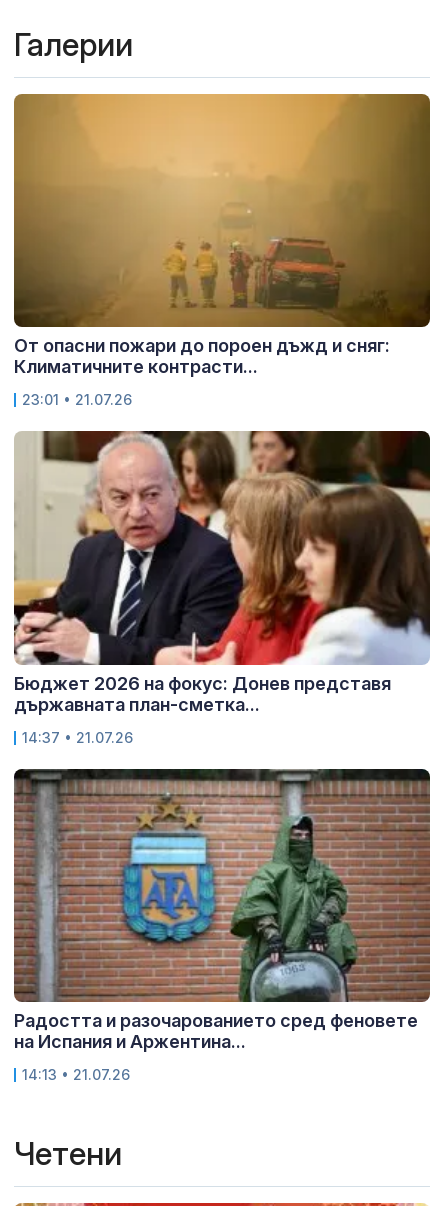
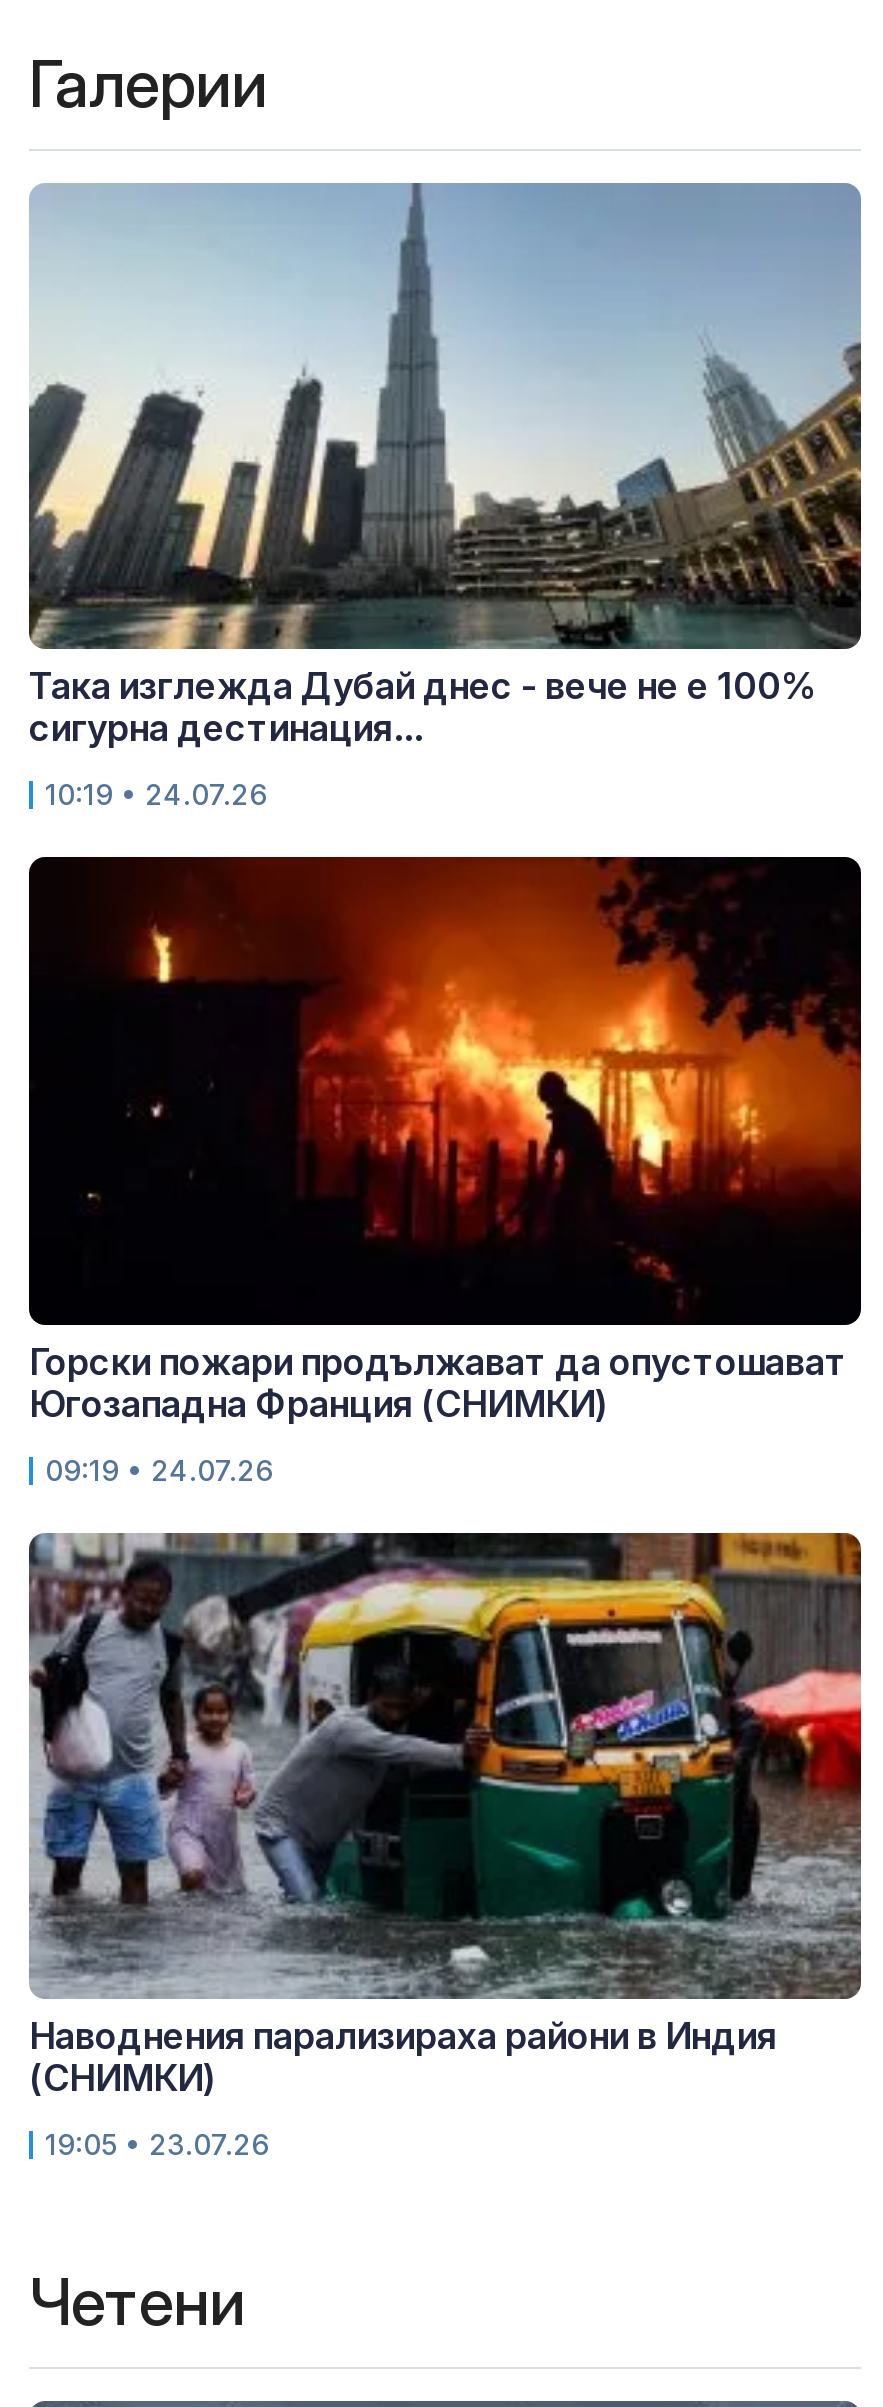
[13,93,431,377] [image] | От опасни пожари до пороен дъжд и сняг: | Климатичните контрасти... -> [29,181,863,750] [image] | Така изглежда Дубай днес - вече не е 100% | сигурна дестинация...
[22,391,132,408] 23:01 • 21.07.26 -> [45,778,267,812] 10:19 • 24.07.26
[13,430,431,715] [image] | Бюджет 2026 на фокус: Донев представя | държавната план-сметка... -> [27,855,863,1424] [image] | Горски пожари продължават да опустошават | Югозападна Франция (СНИМКИ)
[22,729,133,746] 14:37 • 21.07.26 -> [45,1452,273,1486] 09:19 • 24.07.26
[13,768,431,1052] [image] | Радостта и разочарованието сред феновете | на Испания и Аржентина... -> [29,1531,863,2099] [image] | Наводнения парализираха райони в Индия | (СНИМКИ)
[22,1066,130,1083] 14:13 • 21.07.26 -> [45,2127,269,2161] 19:05 • 23.07.26

